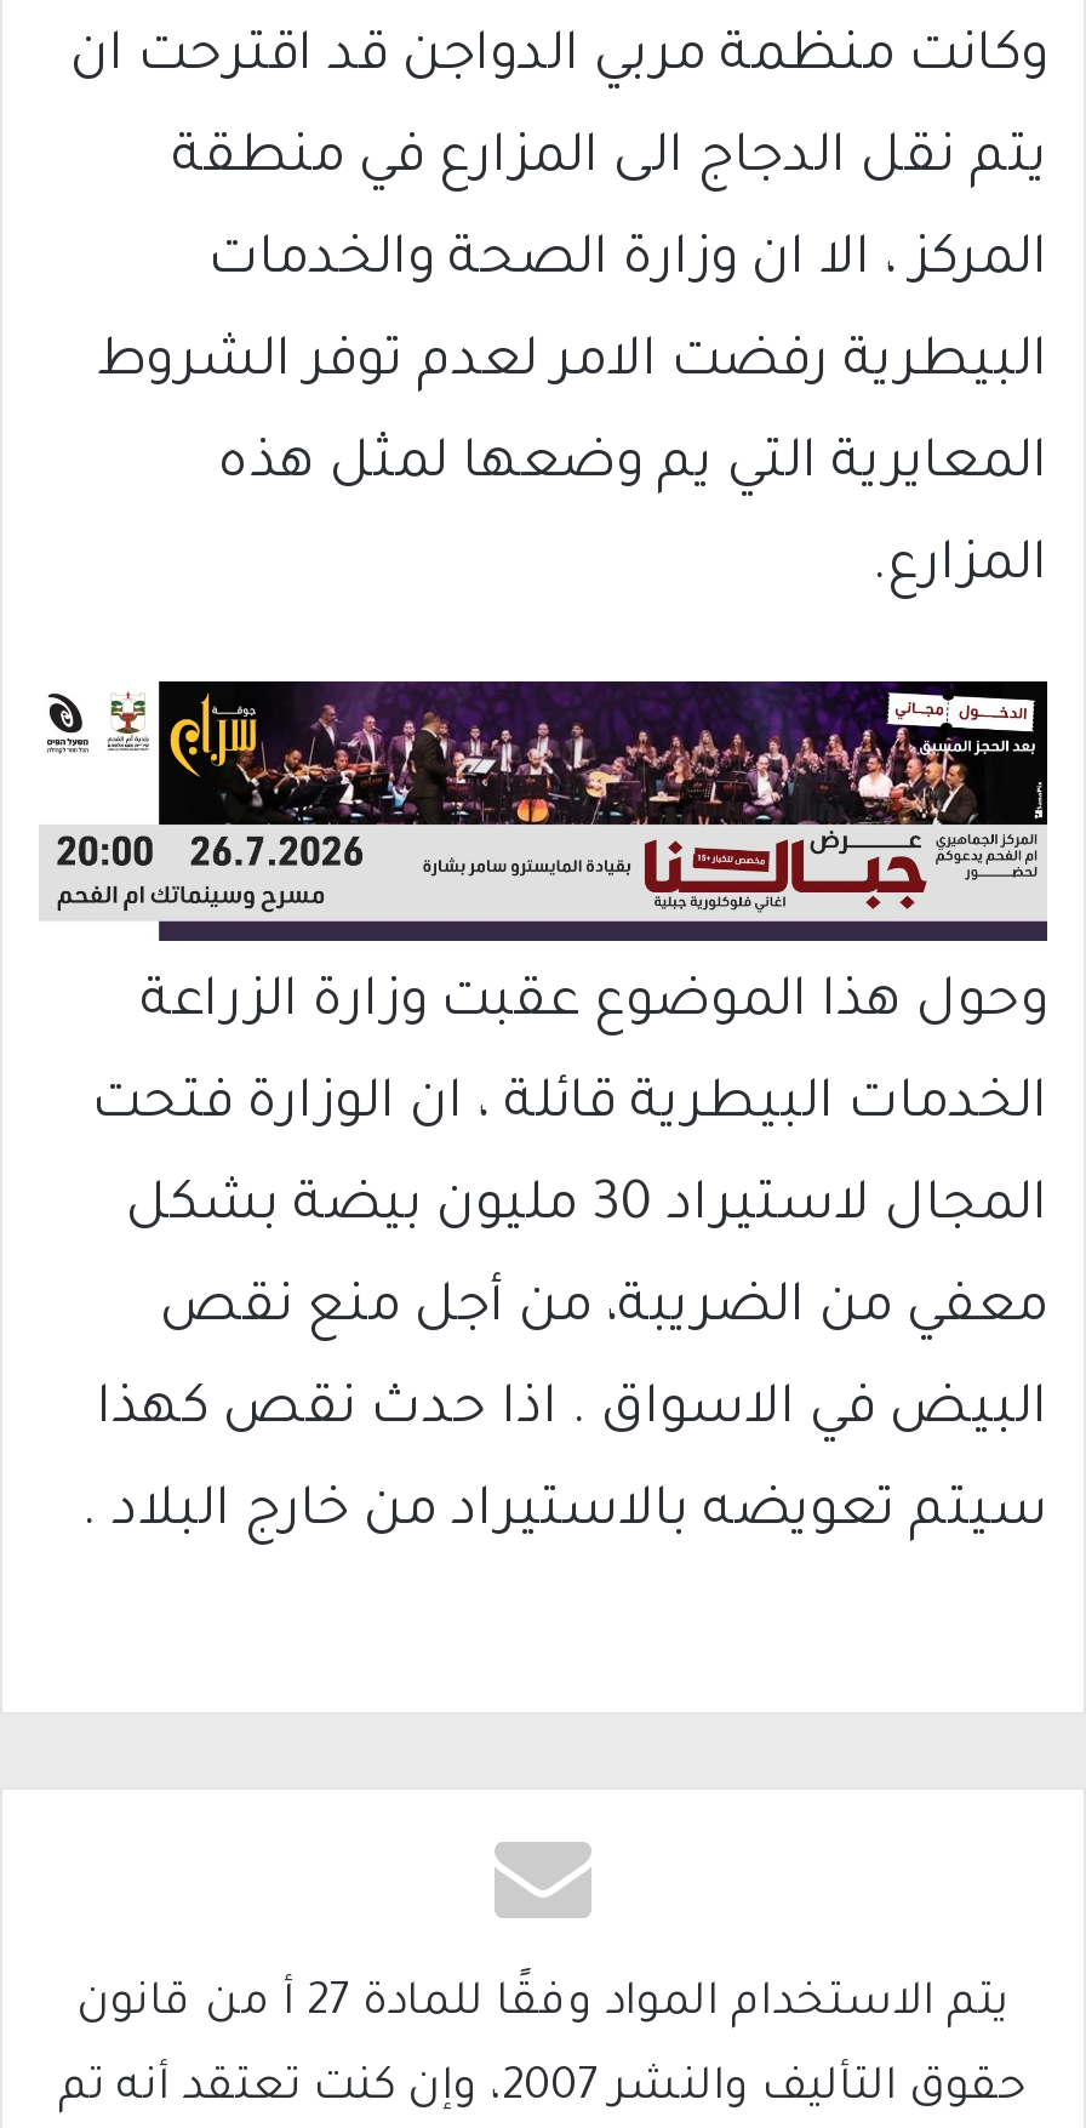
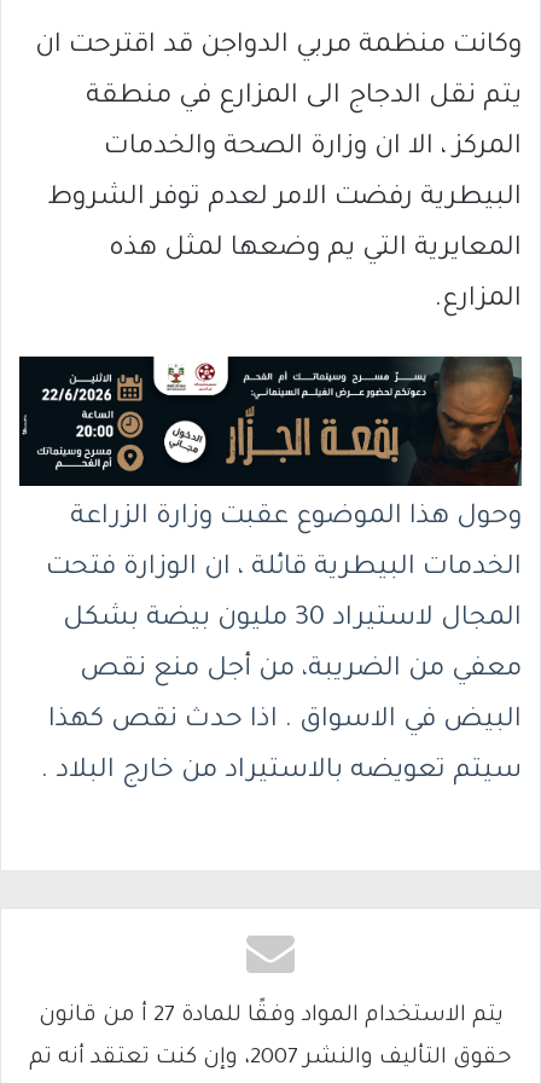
[39,679,1050,941] [image] -> [18,355,523,487] [image]

